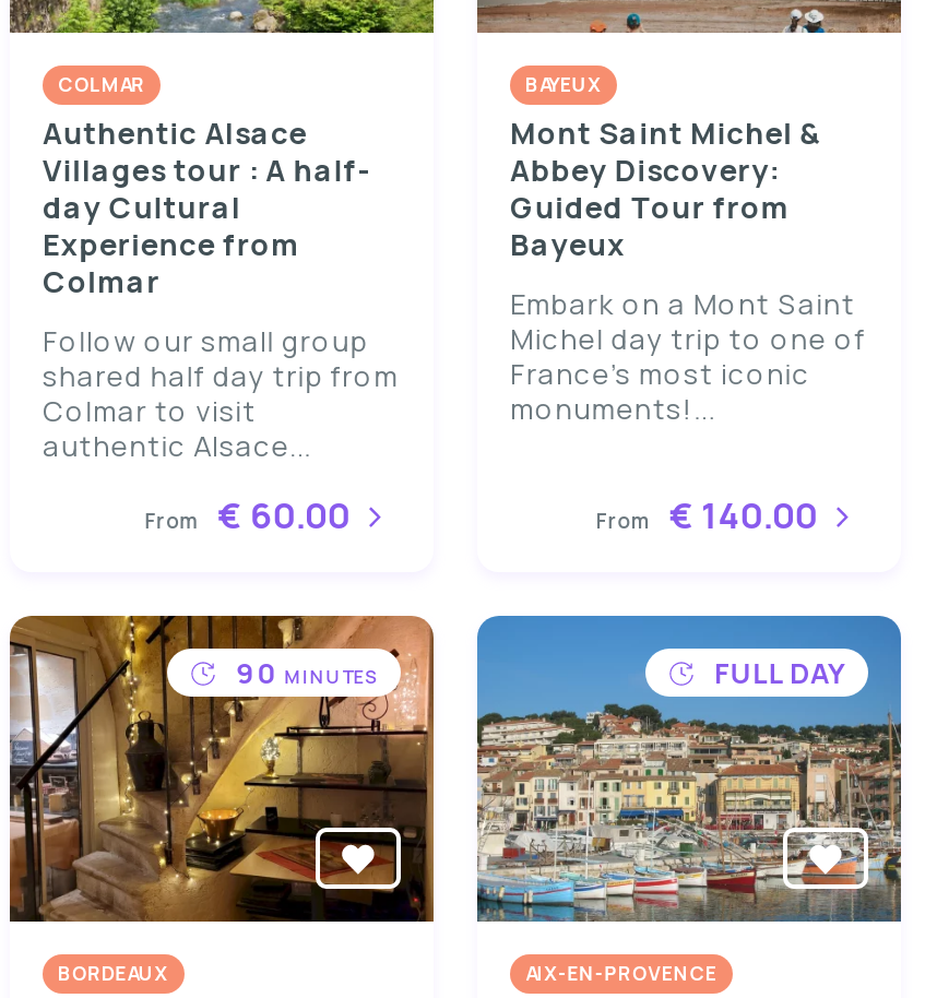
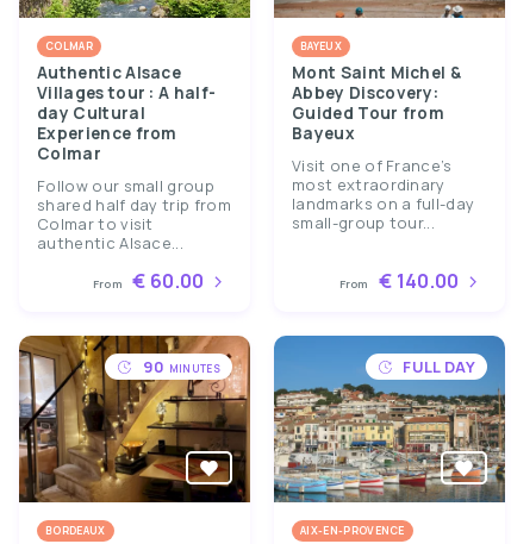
[510,284,866,428] Embark on a Mont Saint | Michel day trip to one of | France’s most iconic | monuments!... -> [292,155,475,233] Visit one of France’s | most extraordinary | landmarks on a full-day | small-group tour...

